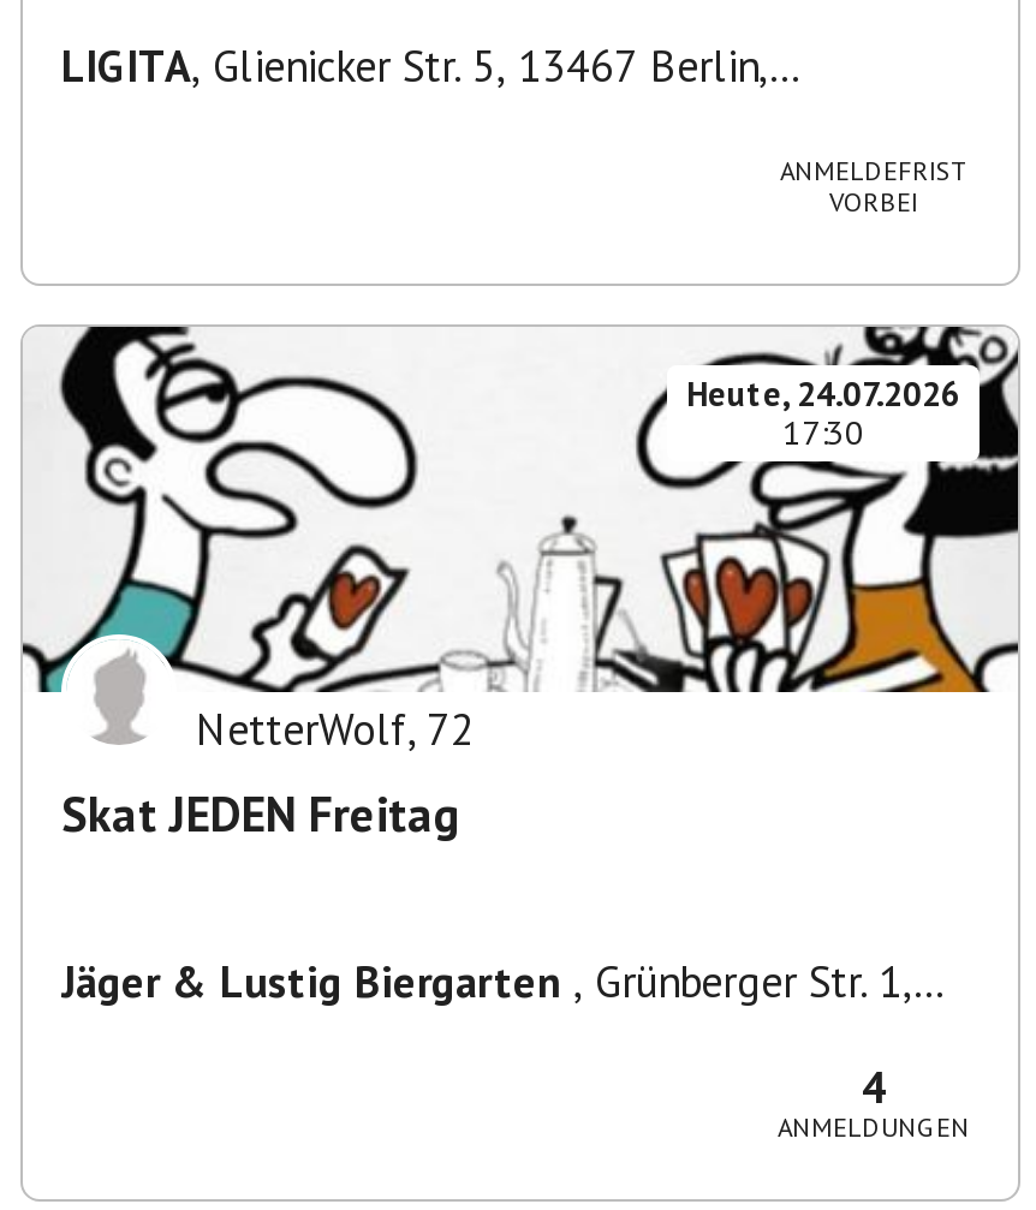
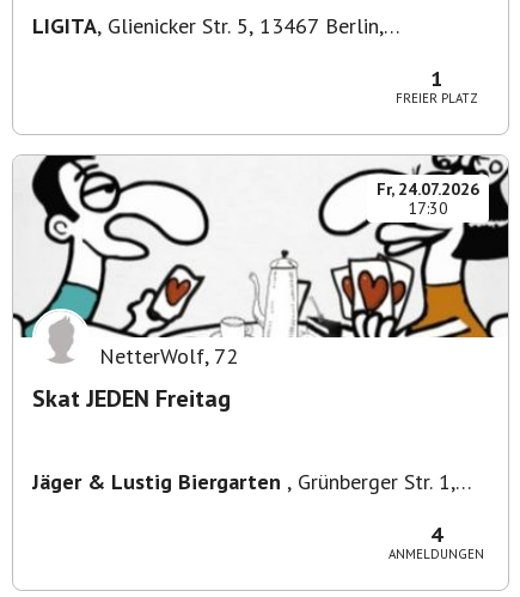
[780,154,967,219] ANMELDEFRIST | VORBEI -> [395,65,478,106] 1 | FREIER PLATZ
[686,372,960,416] Heute, 24.07.2026 -> [377,178,479,200] Fr, 24.07.2026

